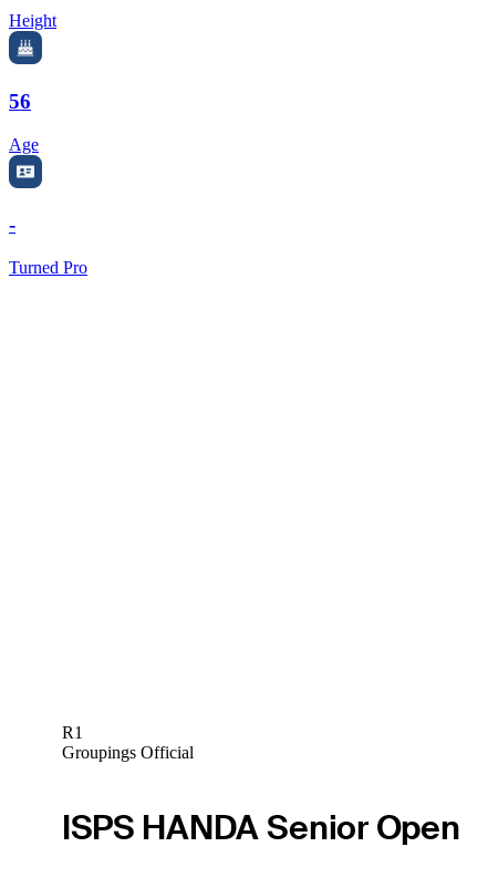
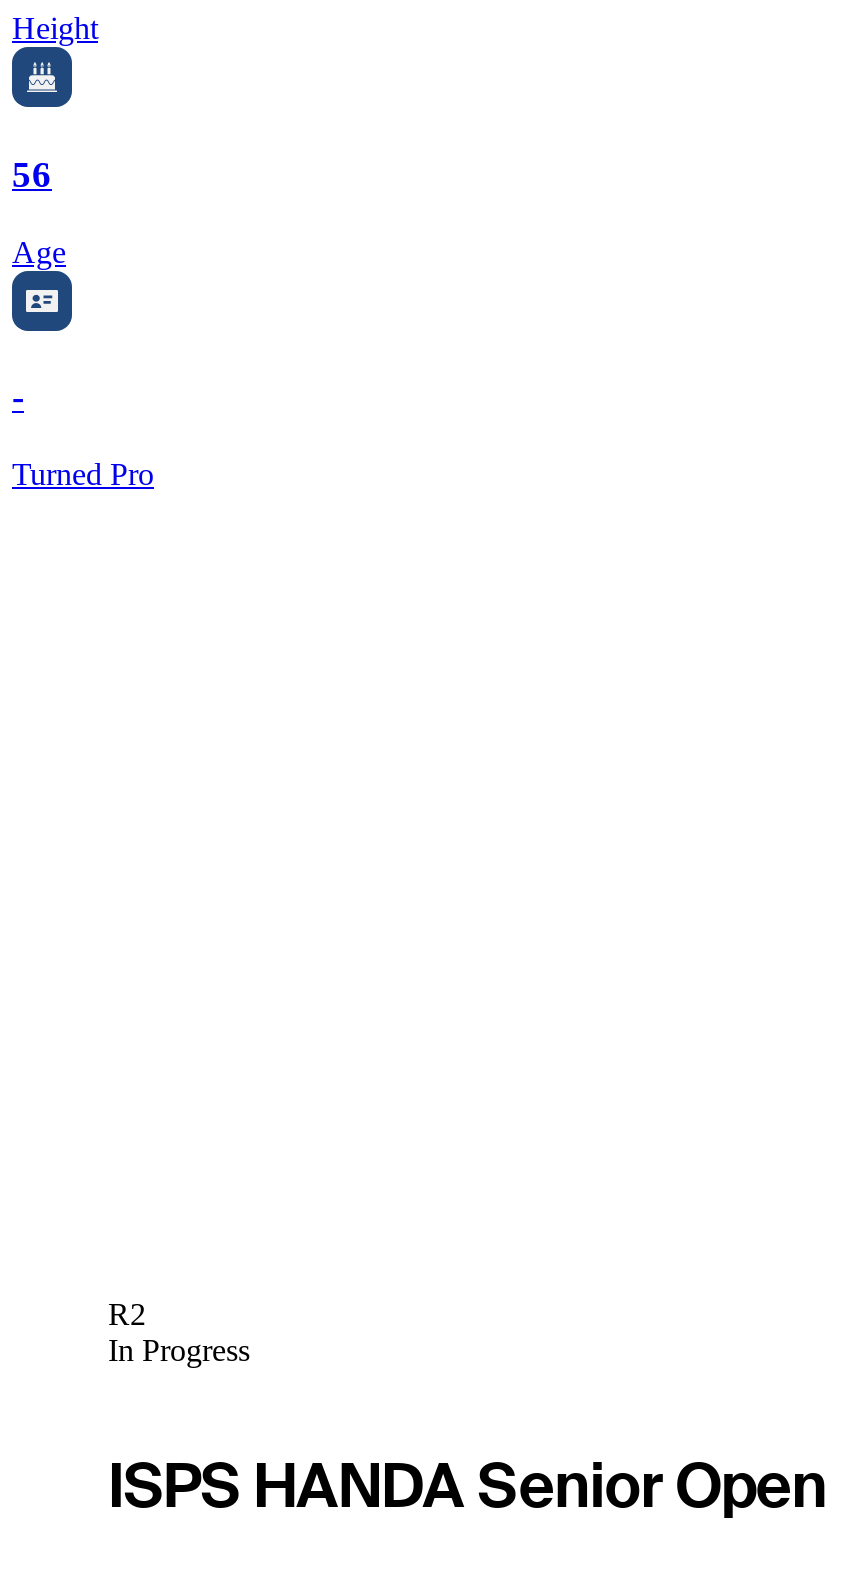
[62,723,194,762] R1 | Groupings Official -> [108,1298,250,1368] R2 | In Progress

